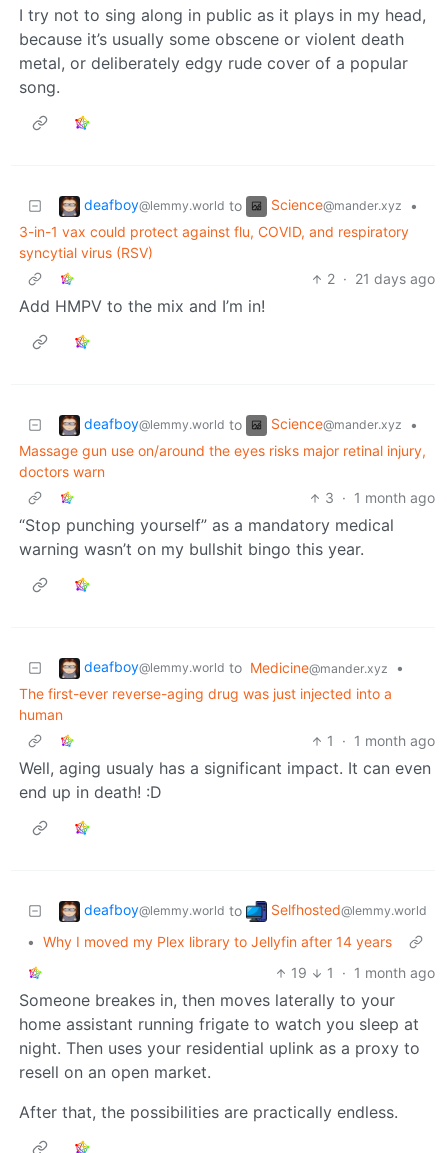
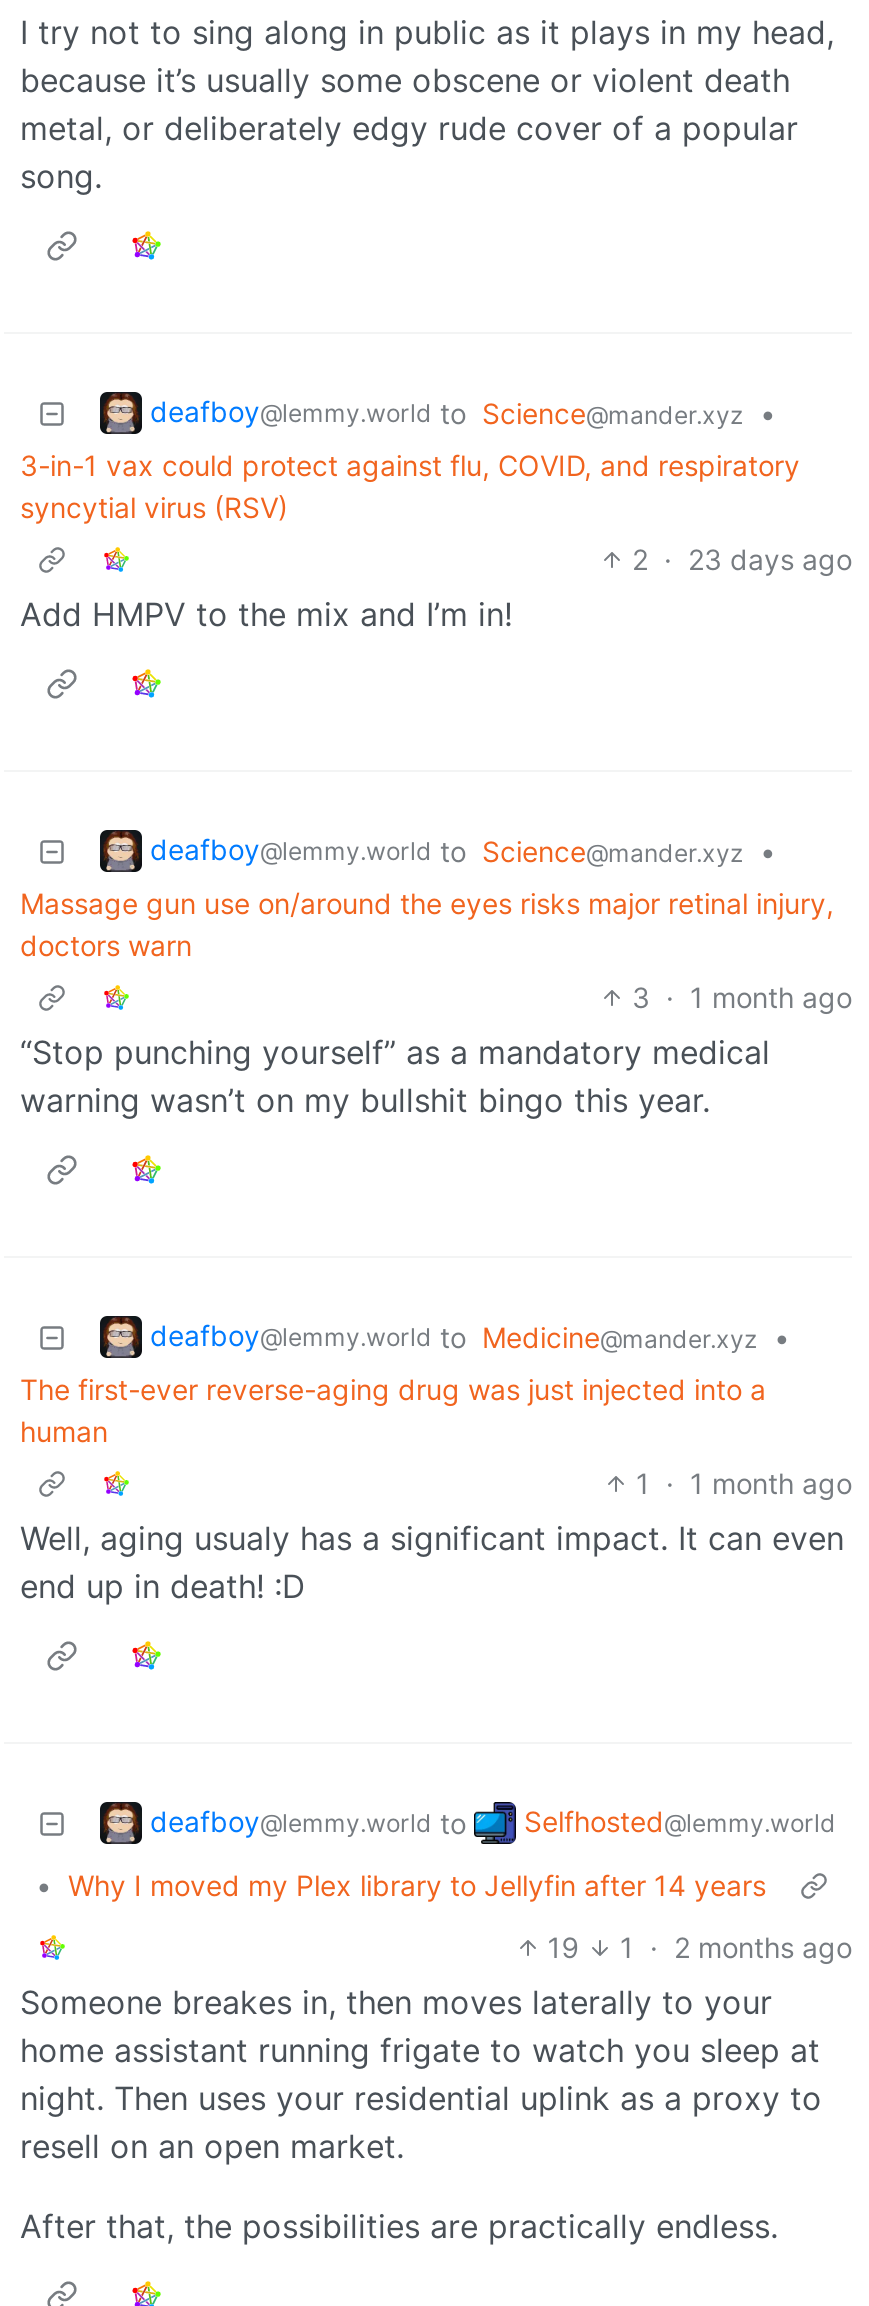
[327,270,435,287] 2 · 21 days ago -> [632,541,852,575] 2 · 23 days ago
[291,964,435,981] 19 1 · 1 month ago -> [548,1929,852,1963] 19 1 · 2 months ago

